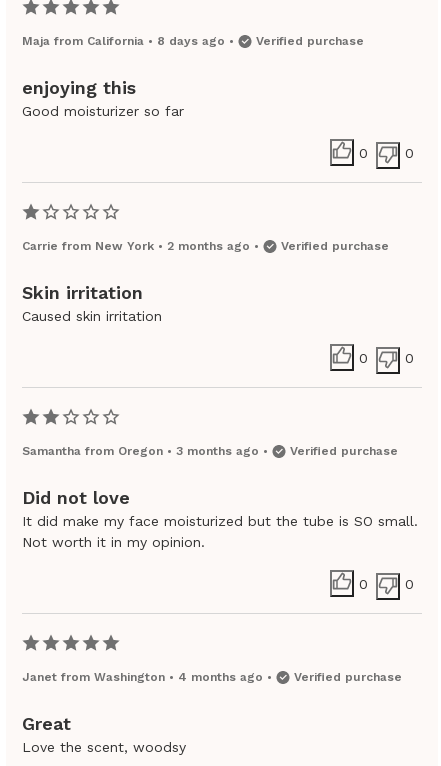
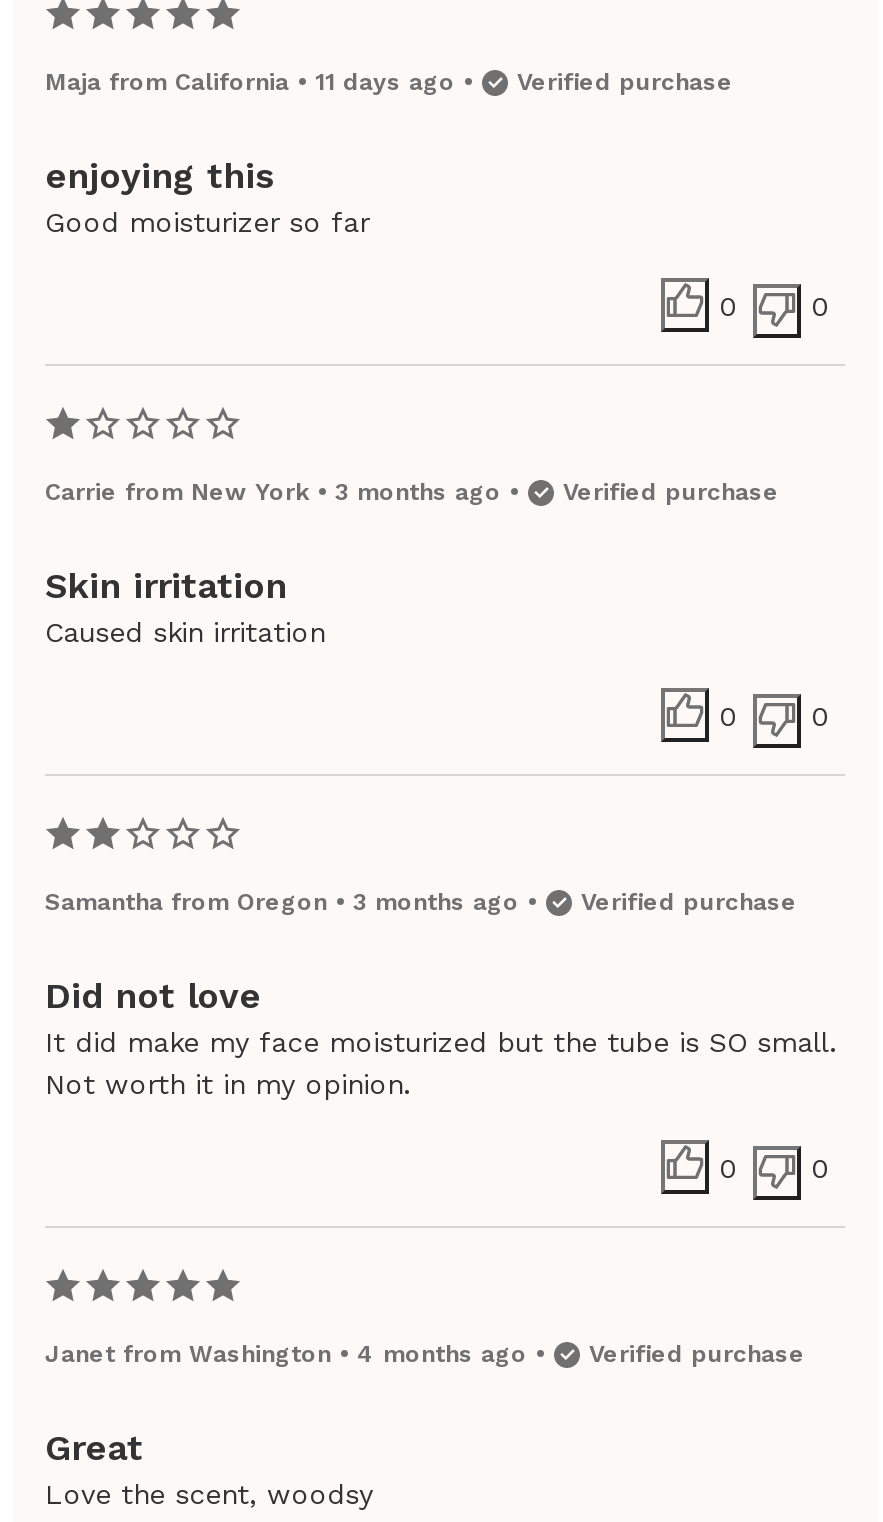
[22,34,234,48] Maja from California • 8 days ago • -> [45,69,473,97] Maja from California • 11 days ago •
[22,239,259,253] Carrie from New York • 2 months ago • -> [45,479,519,507] Carrie from New York • 3 months ago •

